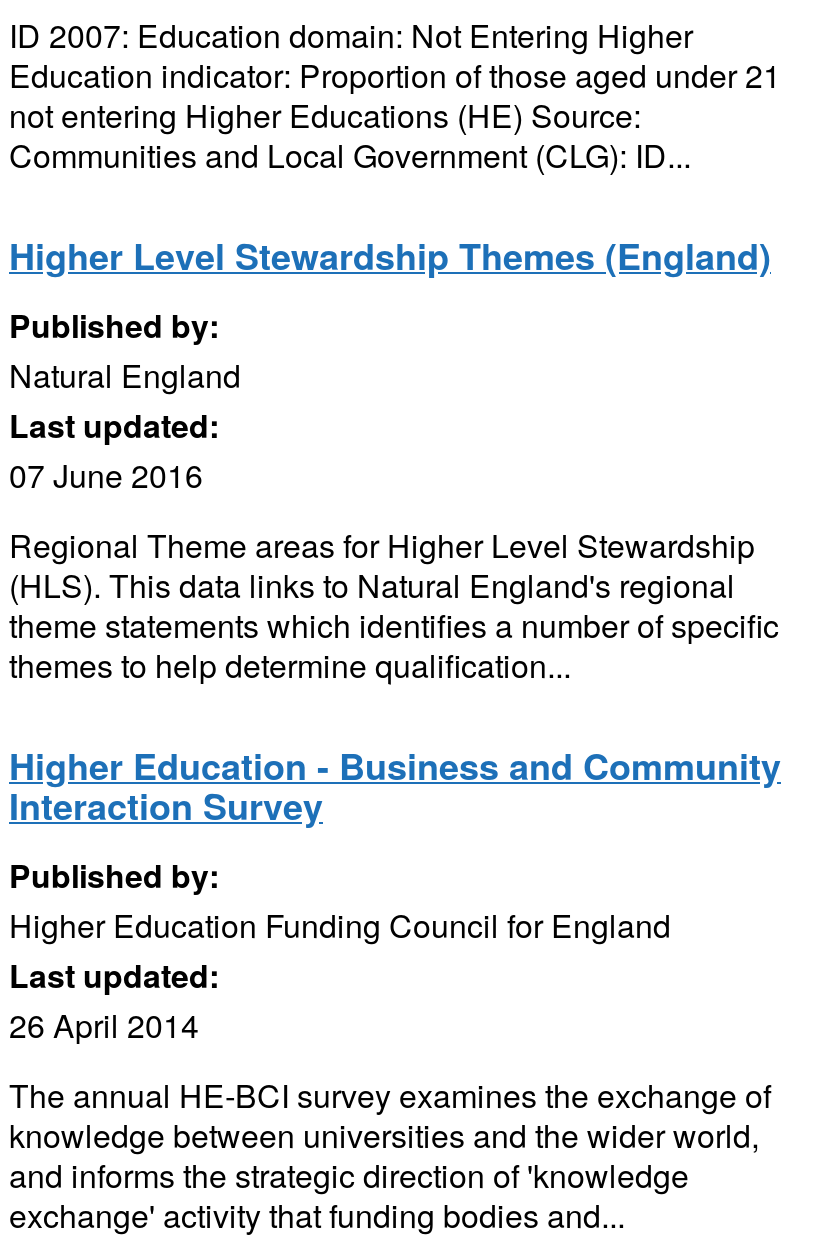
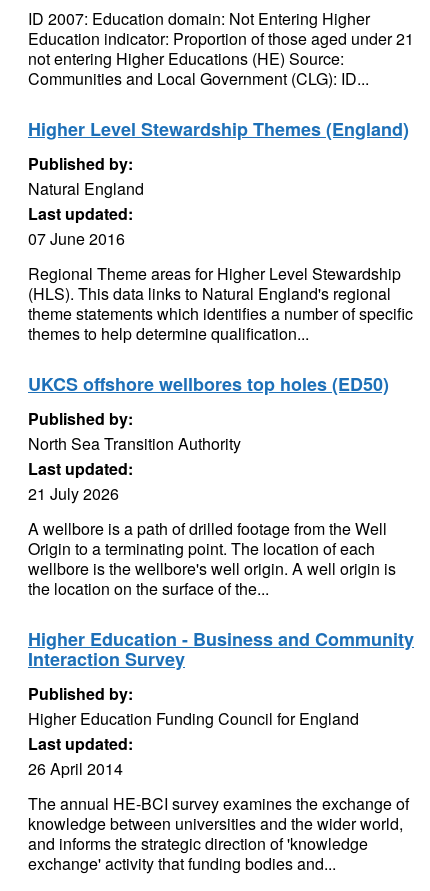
none -> [28,371,396,600] UKCS offshore wellbores top holes (ED50) | Published by: | North Sea Transition Authority | Last updated: | 21 July 2026 | A wellbore is a path of drilled footage from the Well | Origin to a terminating point. The location of each | wellbore is the wellbore's well origin. A well origin is | the location on the surface of the...

